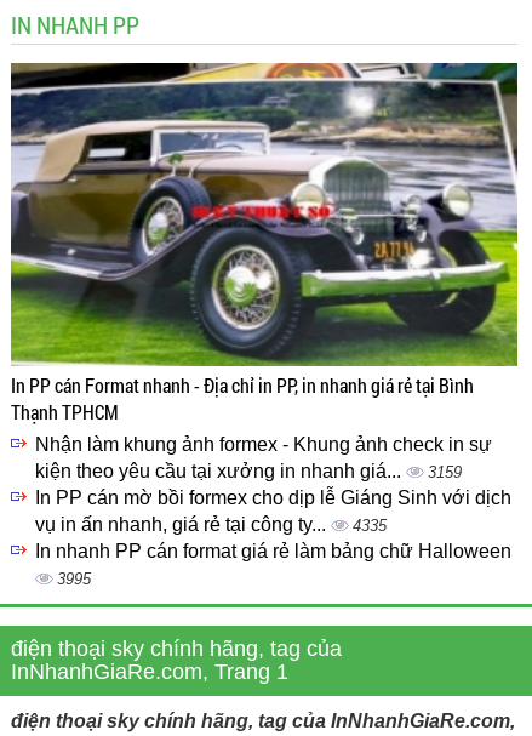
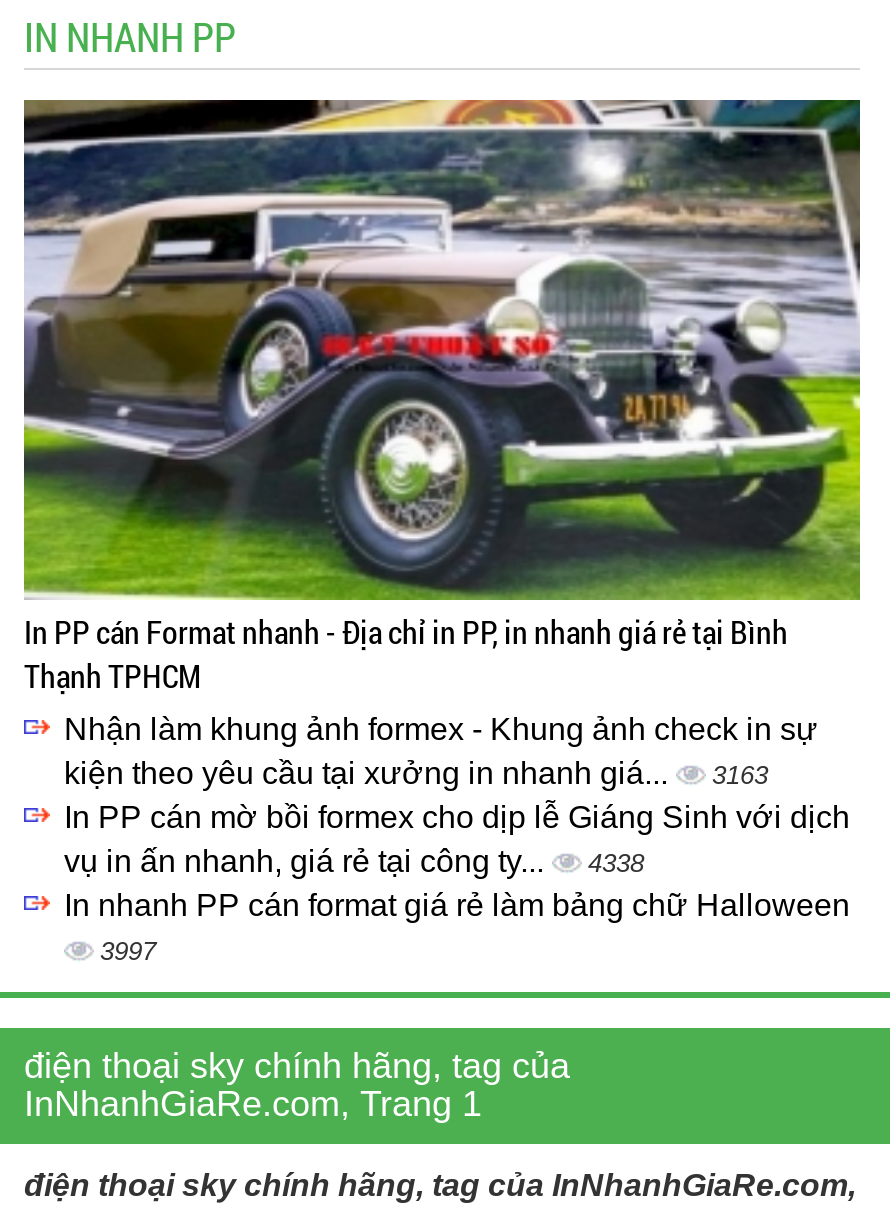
[35,461,462,481] kiện theo yêu cầu tại xưởng in nhanh giá... 3159 -> [64,756,768,790] kiện theo yêu cầu tại xưởng in nhanh giá... 3163
[35,514,387,535] vụ in ấn nhanh, giá rẻ tại công ty... 4335 -> [64,844,644,878] vụ in ấn nhanh, giá rẻ tại công ty... 4338
[57,570,91,588] 3995 -> [100,936,156,966] 3997

